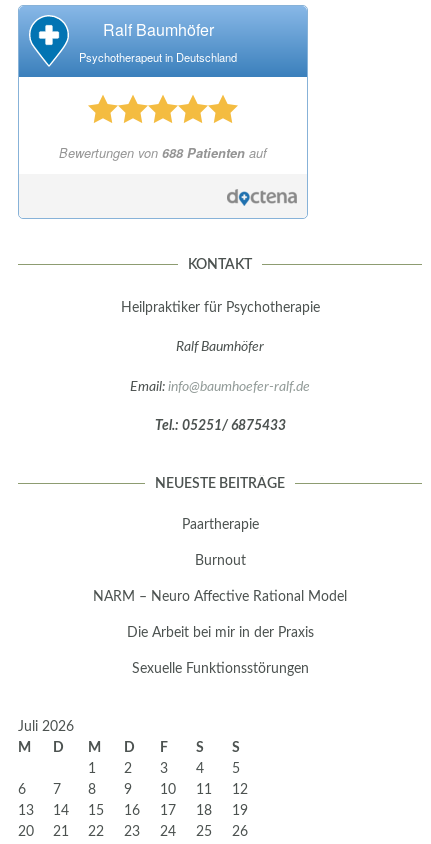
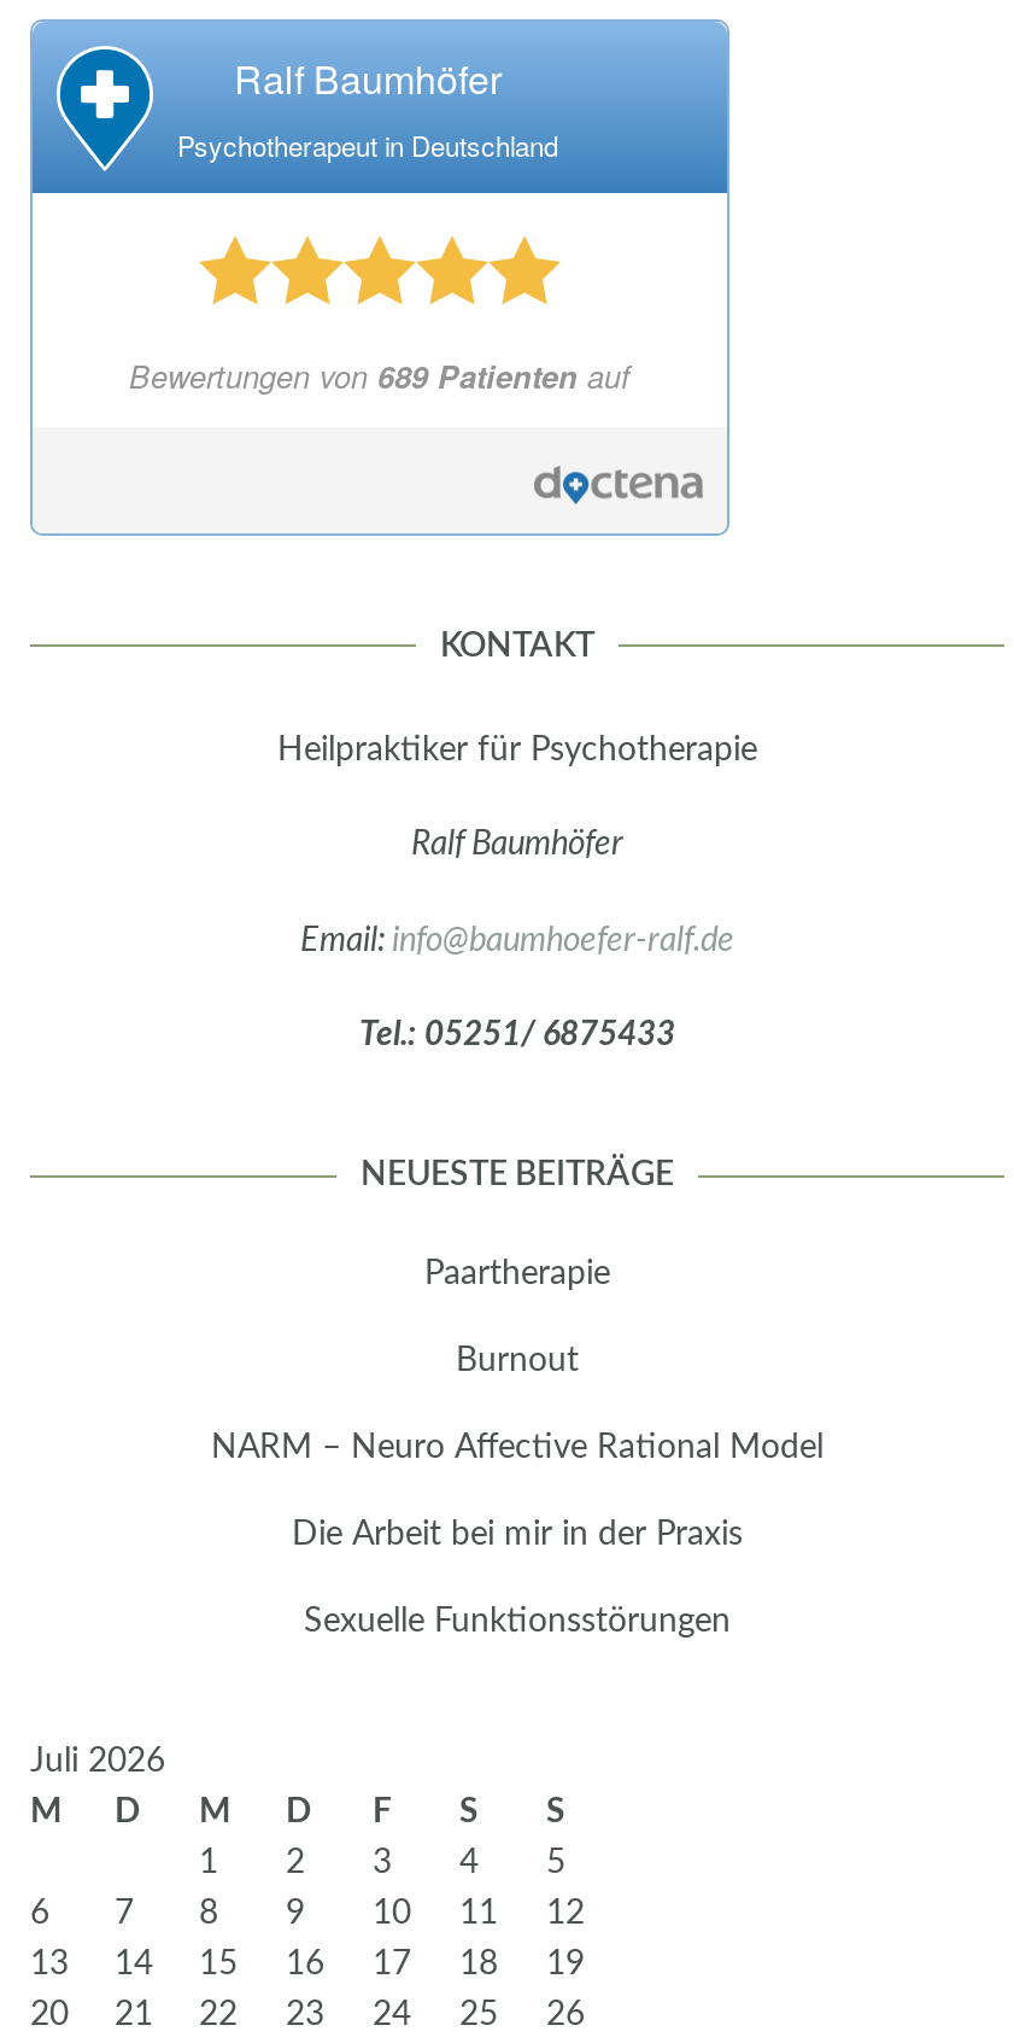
[59,144,267,162] Bewertungen von 688 Patienten auf -> [129,355,631,398] Bewertungen von 689 Patienten auf

